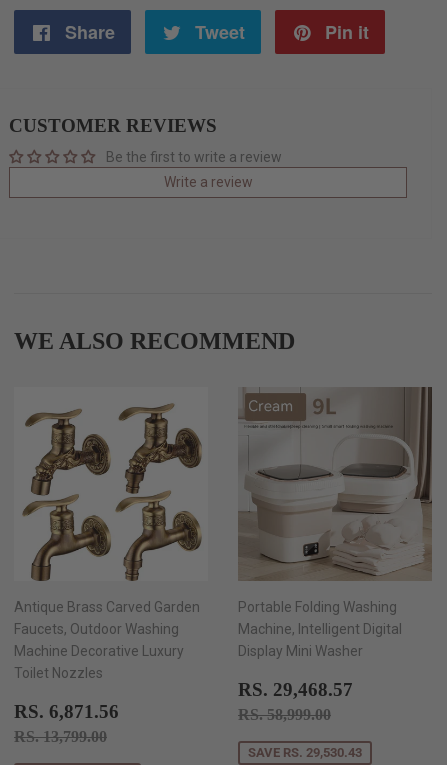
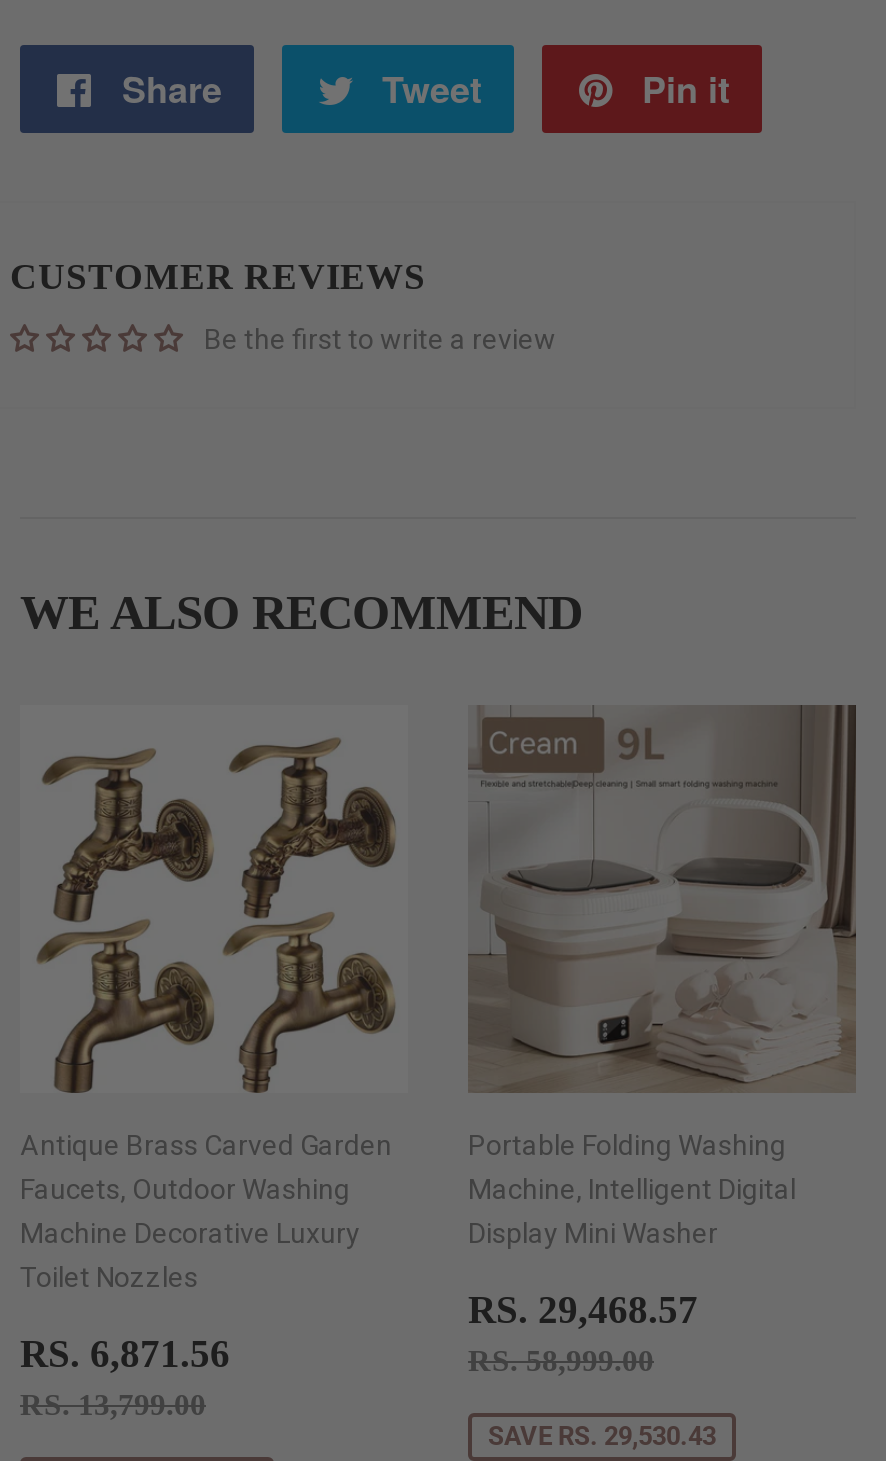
[163,174,252,190] Write a review -> none

